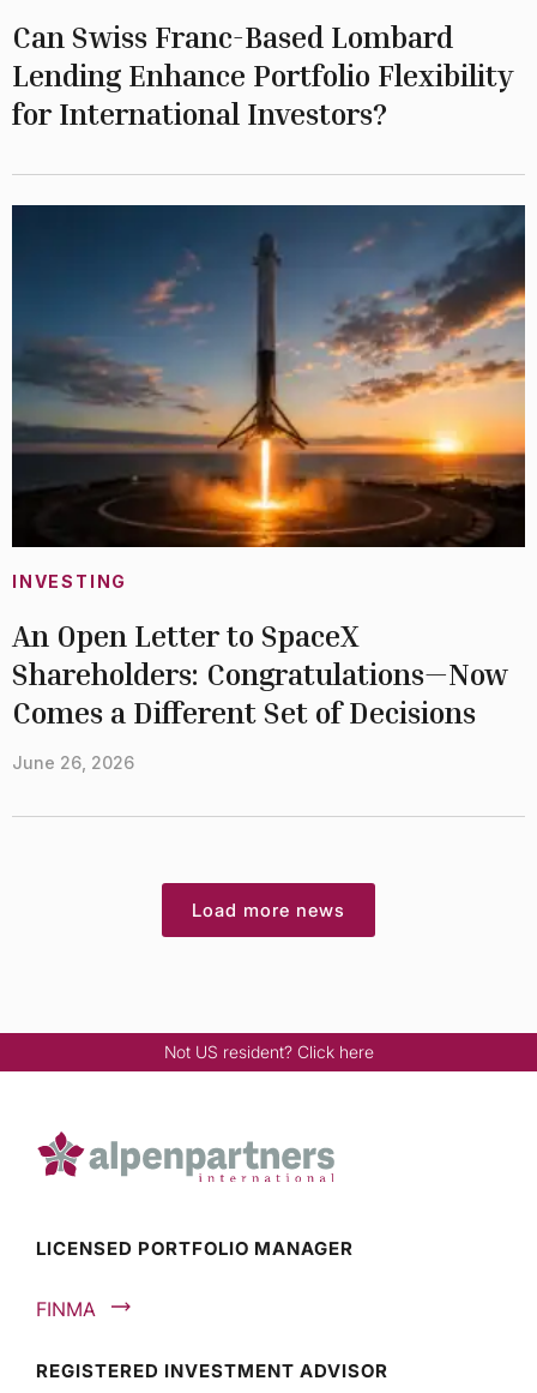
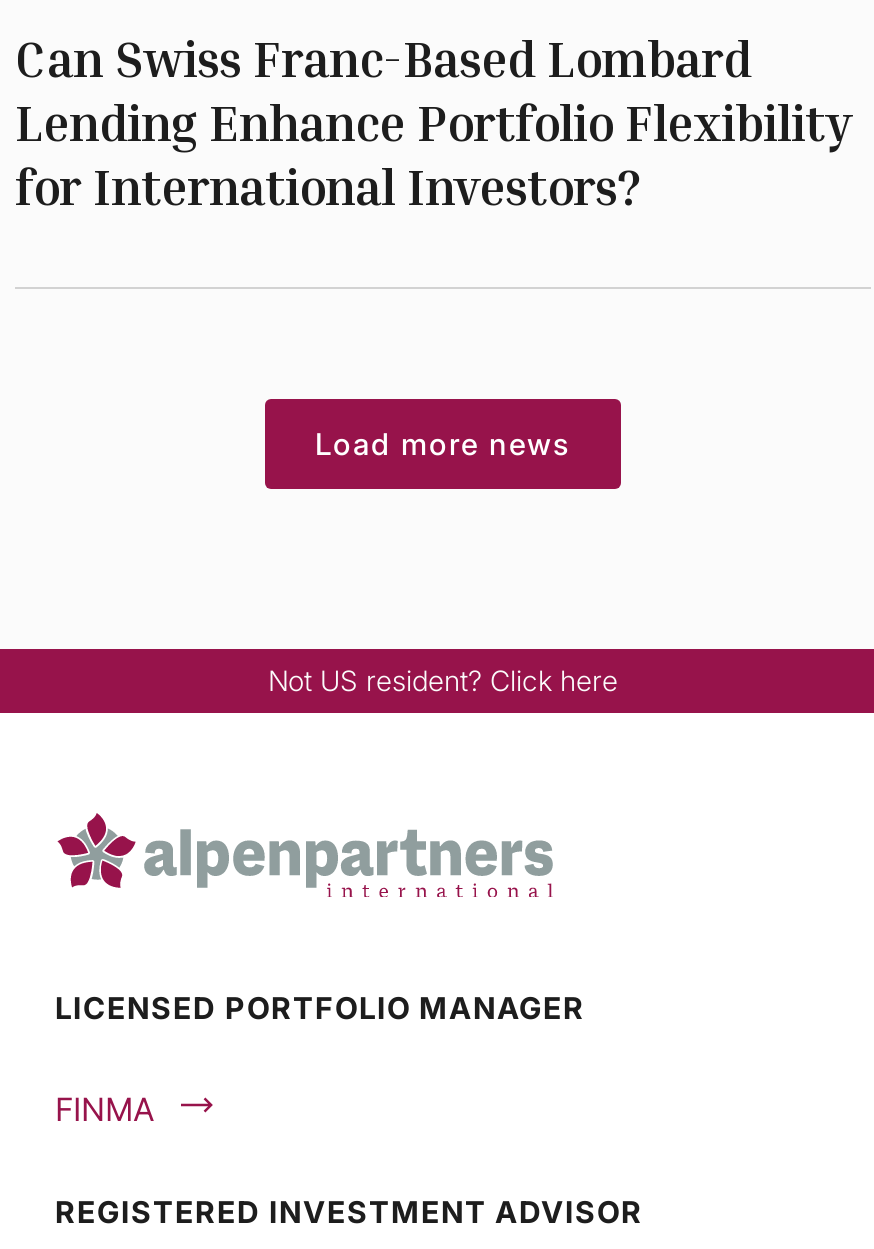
[11,204,526,772] [image] | INVESTING | An Open Letter to SpaceX | Shareholders: Congratulations—Now | Comes a Different Set of Decisions | June 26, 2026 -> none

